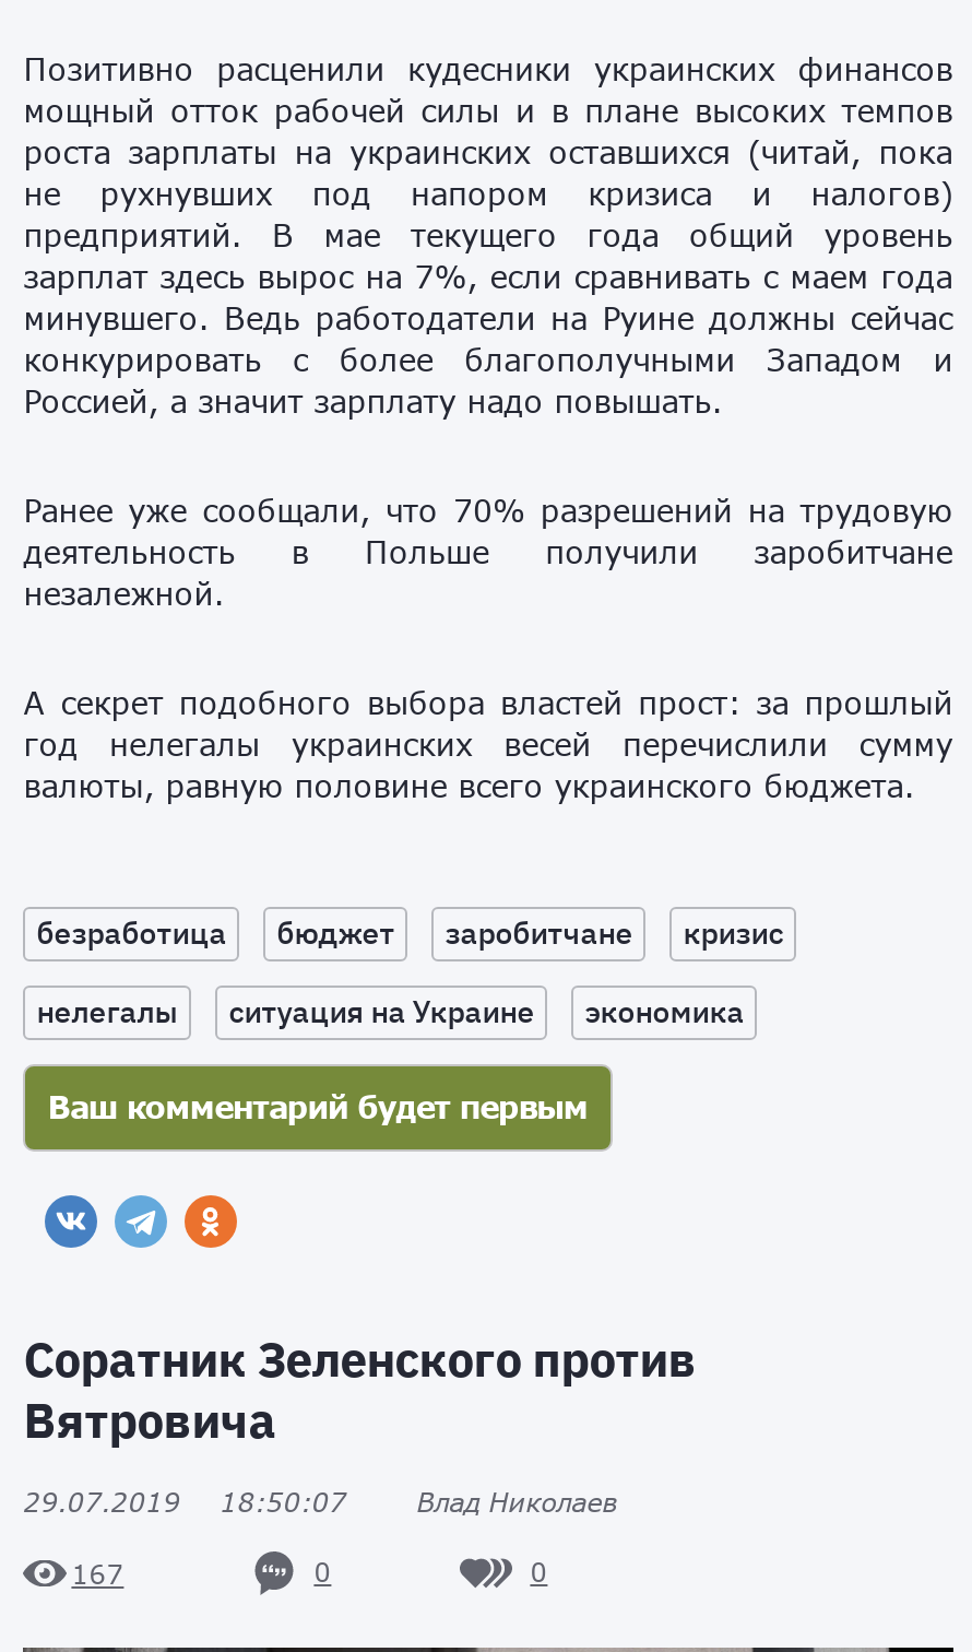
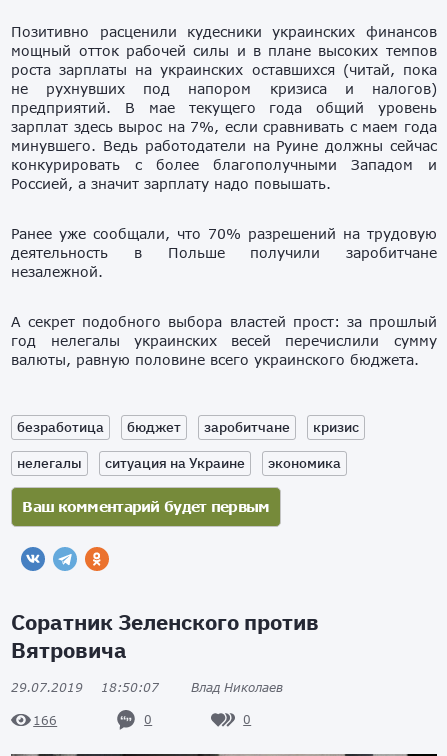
[71,1557,124,1590] 167 -> [33,713,57,728] 166

